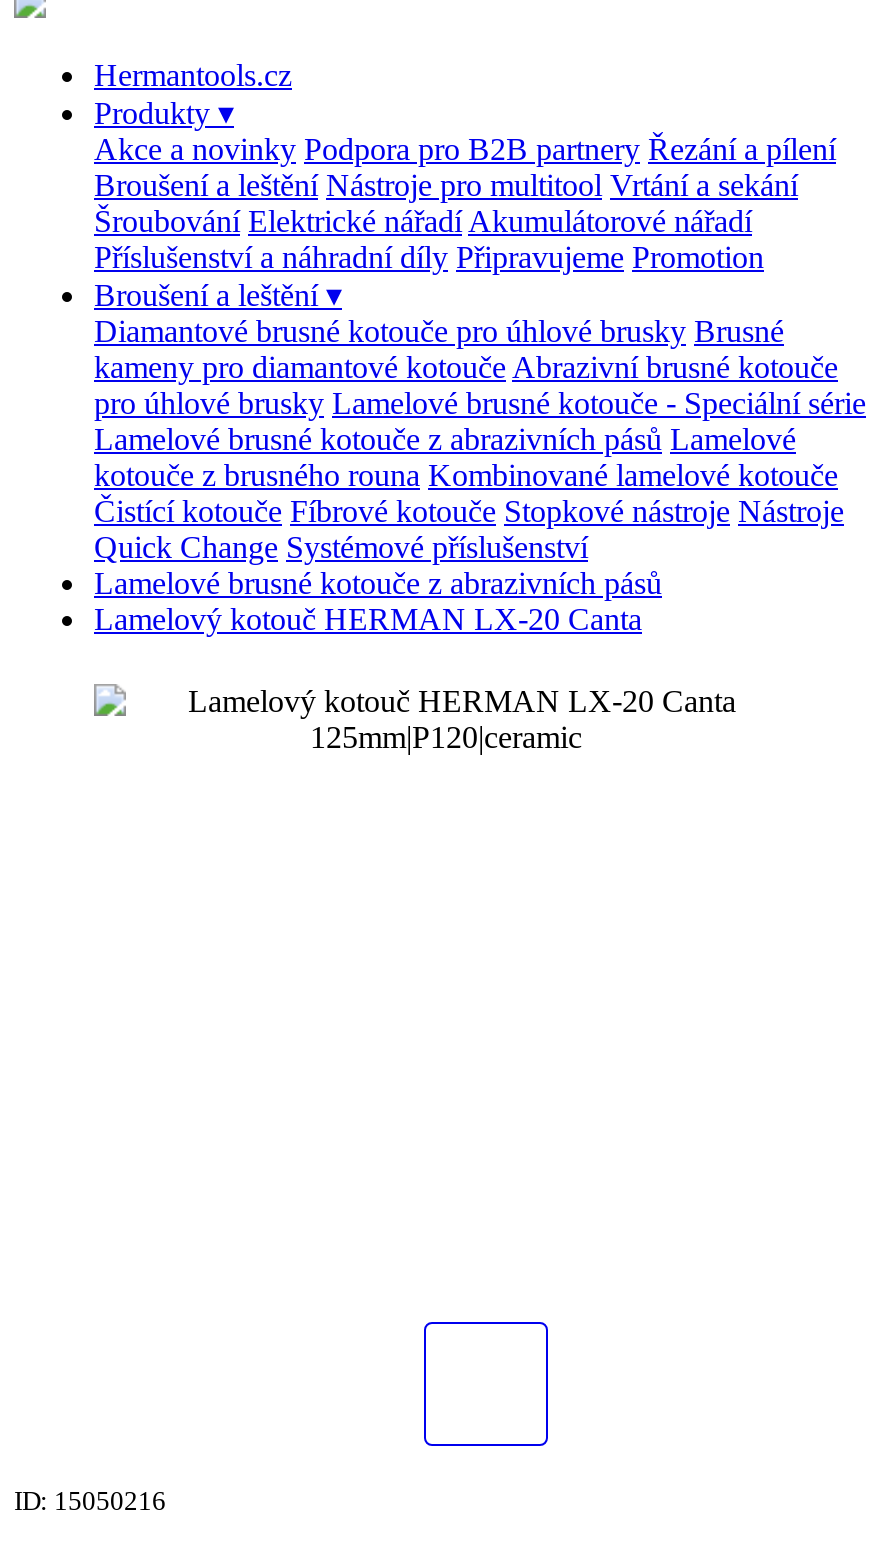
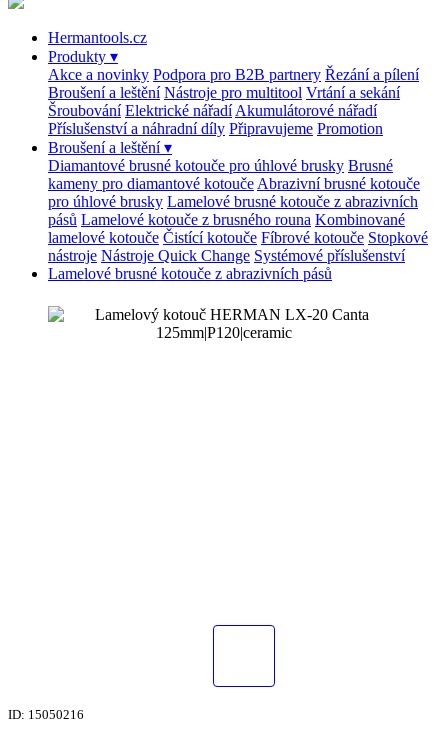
[94,387,866,565] pro úhlové brusky Lamelové brusné kotouče - Speciální série | Lamelové brusné kotouče z abrazivních pásů Lamelové | kotouče z brusného rouna Kombinované lamelové kotouče | Čistící kotouče Fíbrové kotouče Stopkové nástroje Nástroje | Quick Change Systémové příslušenství -> [48,193,428,264] pro úhlové brusky Lamelové brusné kotouče z abrazivních | pásů Lamelové kotouče z brusného rouna Kombinované | lamelové kotouče Čistící kotouče Fíbrové kotouče Stopkové | nástroje Nástroje Quick Change Systémové příslušenství
[94,603,642,637] Lamelový kotouč HERMAN LX-20 Canta -> none

